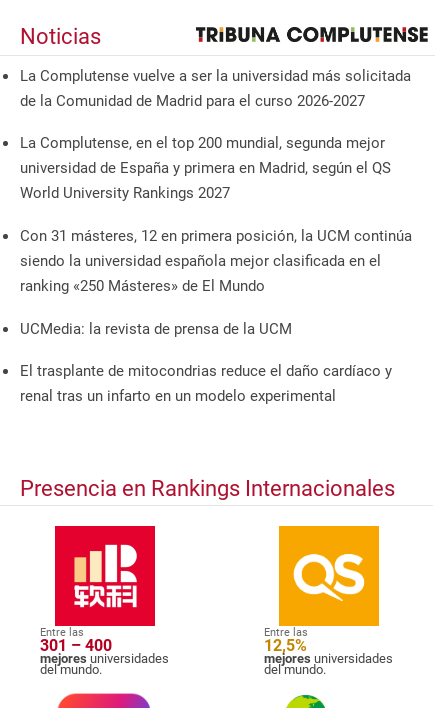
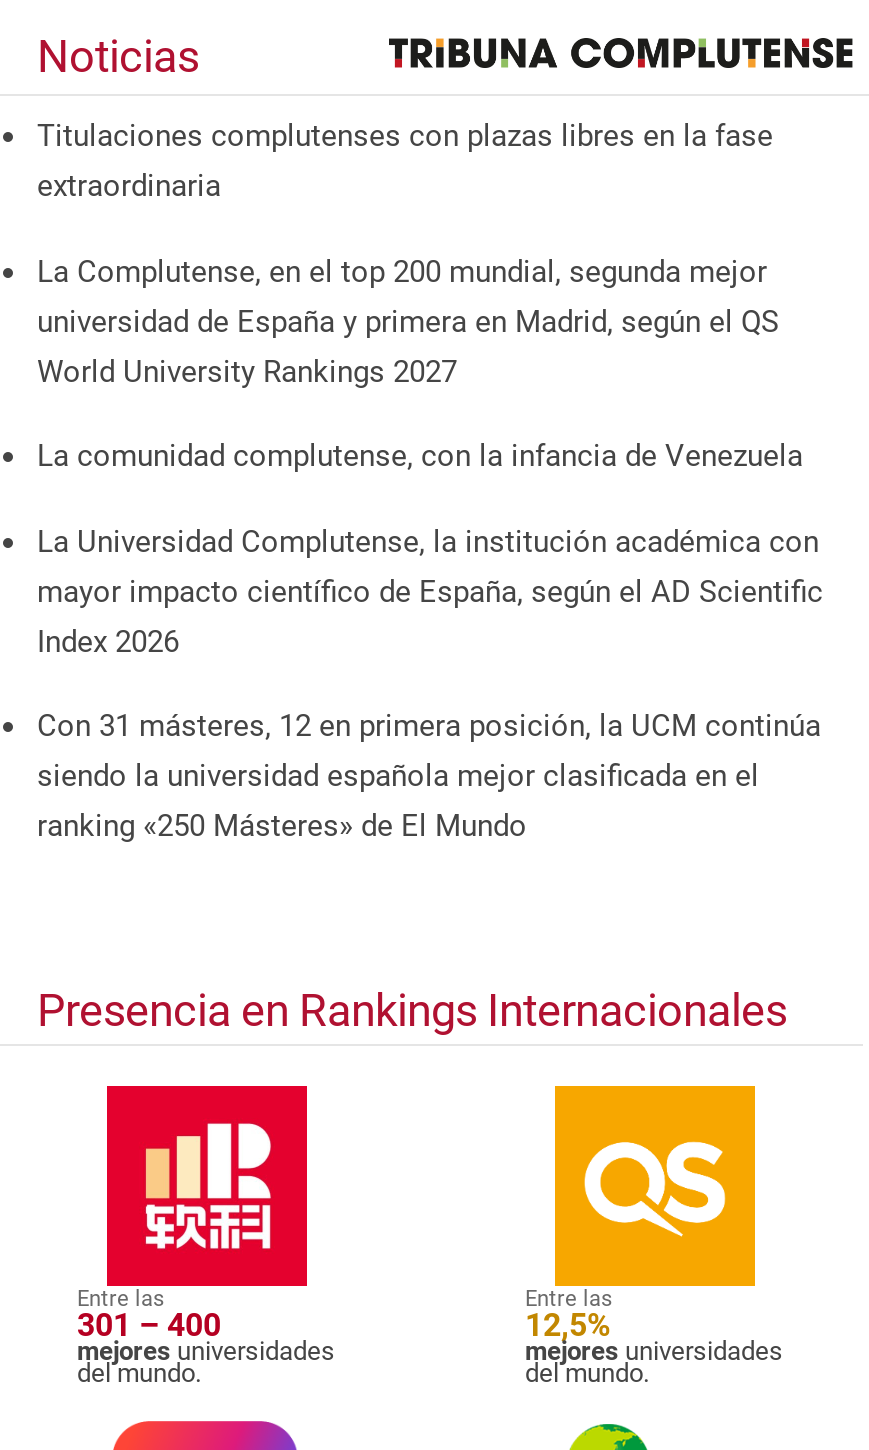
[20,67,411,110] La Complutense vuelve a ser la universidad más solicitada | de la Comunidad de Madrid para el curso 2026-2027 -> [37,118,773,204] Titulaciones complutenses con plazas libres en la fase | extraordinaria
none -> [37,438,823,659] La comunidad complutense, con la infancia de Venezuela | La Universidad Complutense, la institución académica con | mayor impacto científico de España, según el AD Scientific | Index 2026
moved [20,227,412,295] -> [37,708,821,844]: Con 31 másteres, 12 en primera posición, la UCM continúa | siendo la universidad española mejor clasificada en el | ranking «250 Másteres» de El Mundo
[20,320,392,405] UCMedia: la revista de prensa de la UCM | El trasplante de mitocondrias reduce el daño cardíaco y | renal tras un infarto en un modelo experimental -> none

